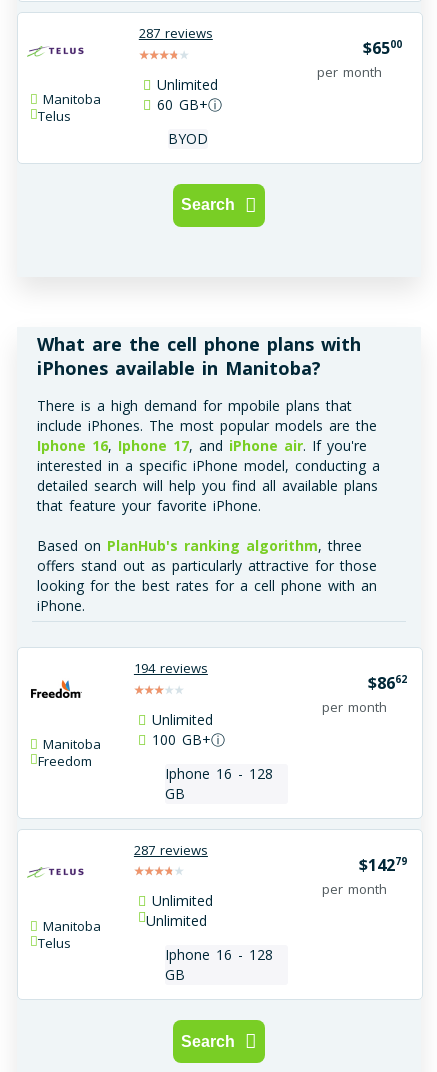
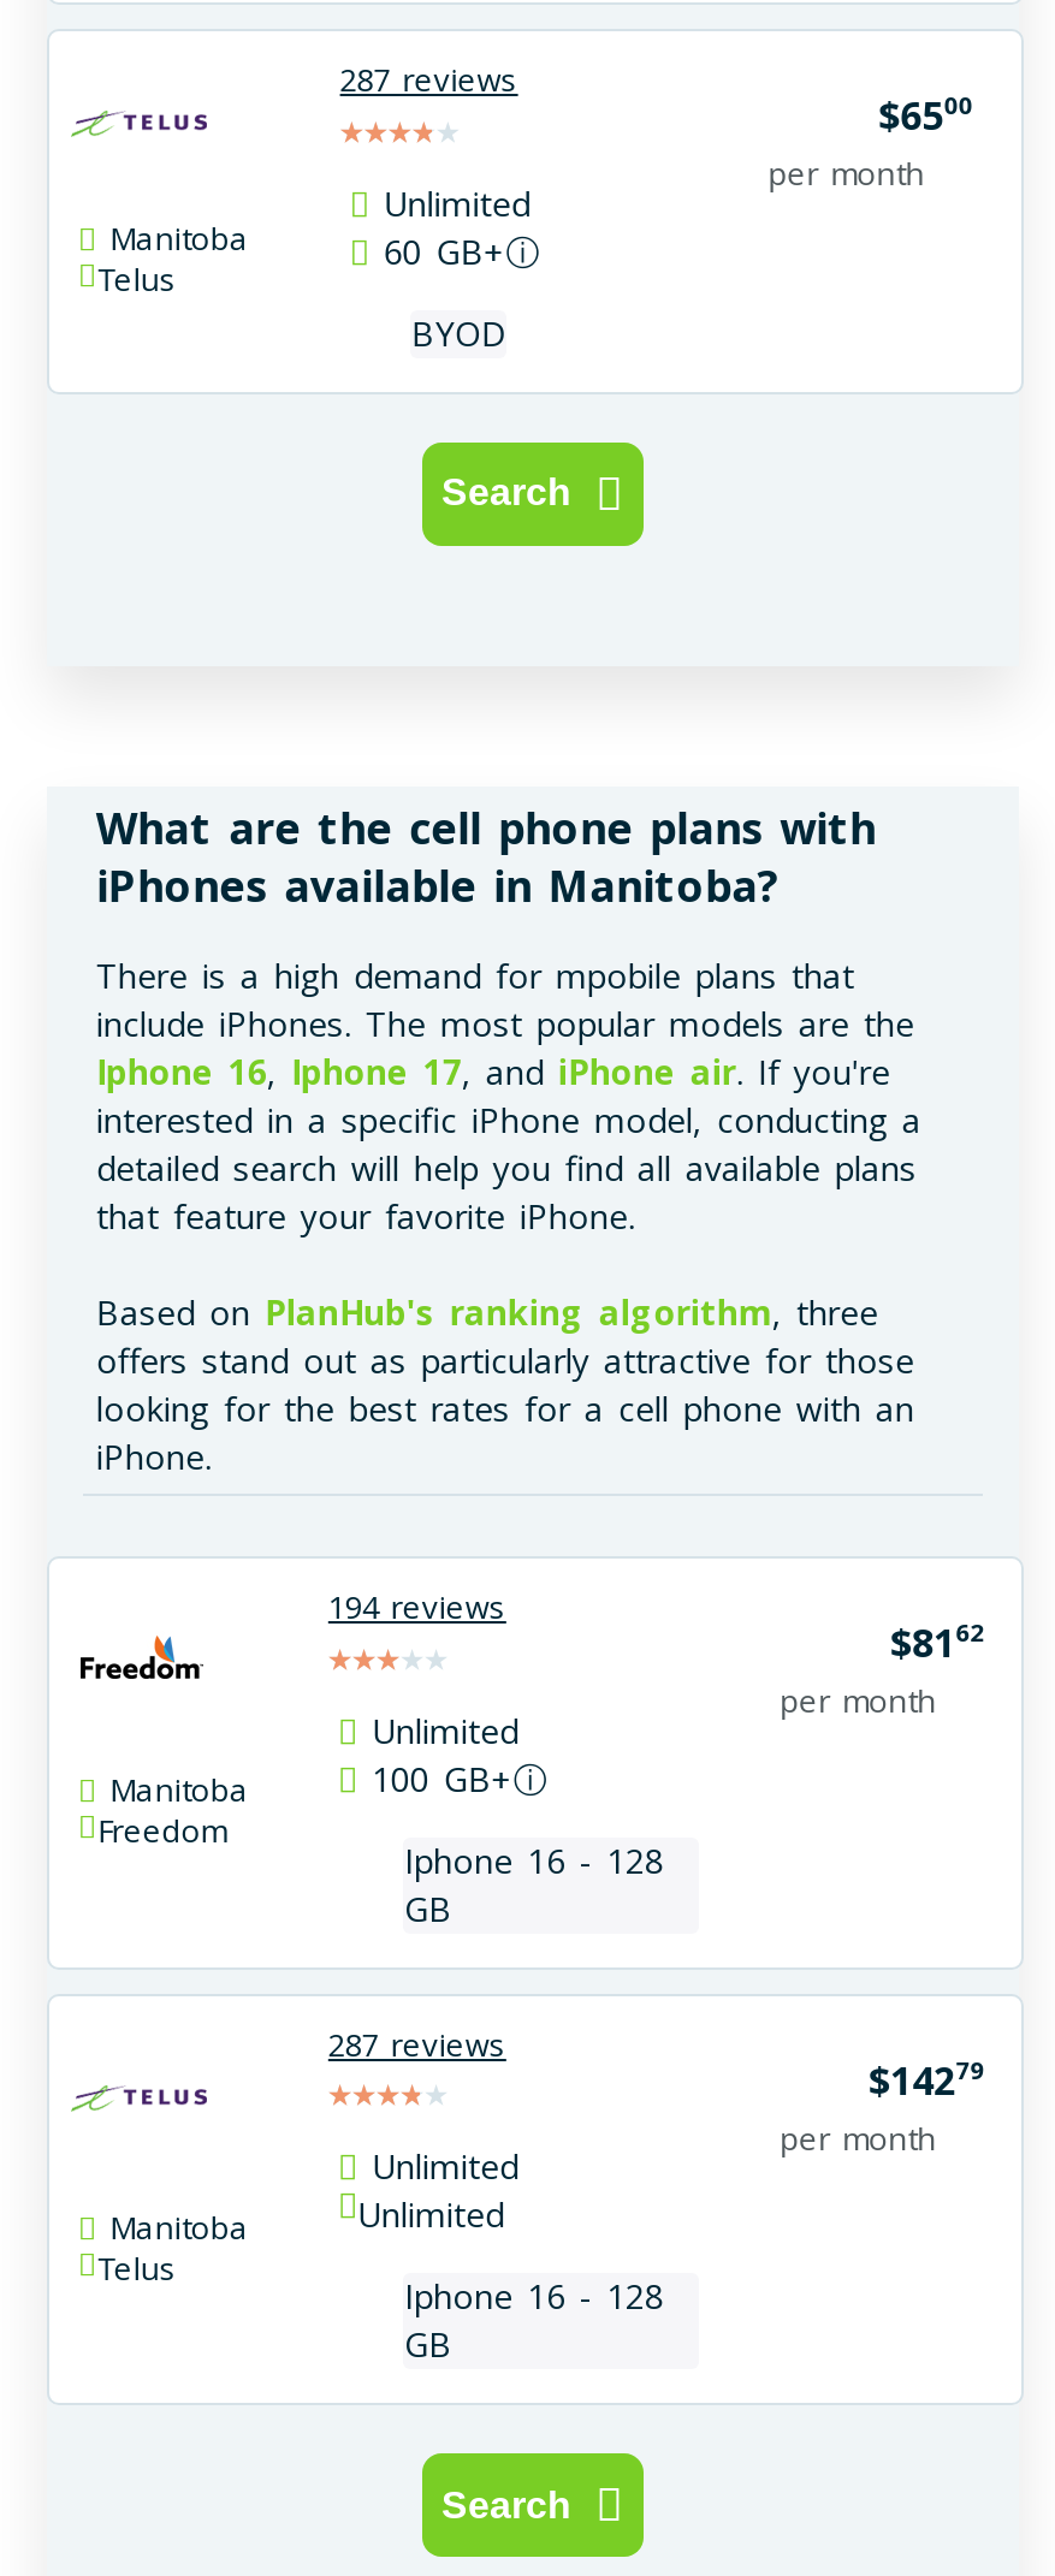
[368,672,407,694] $8662 -> [890,1616,984,1669] $8162

